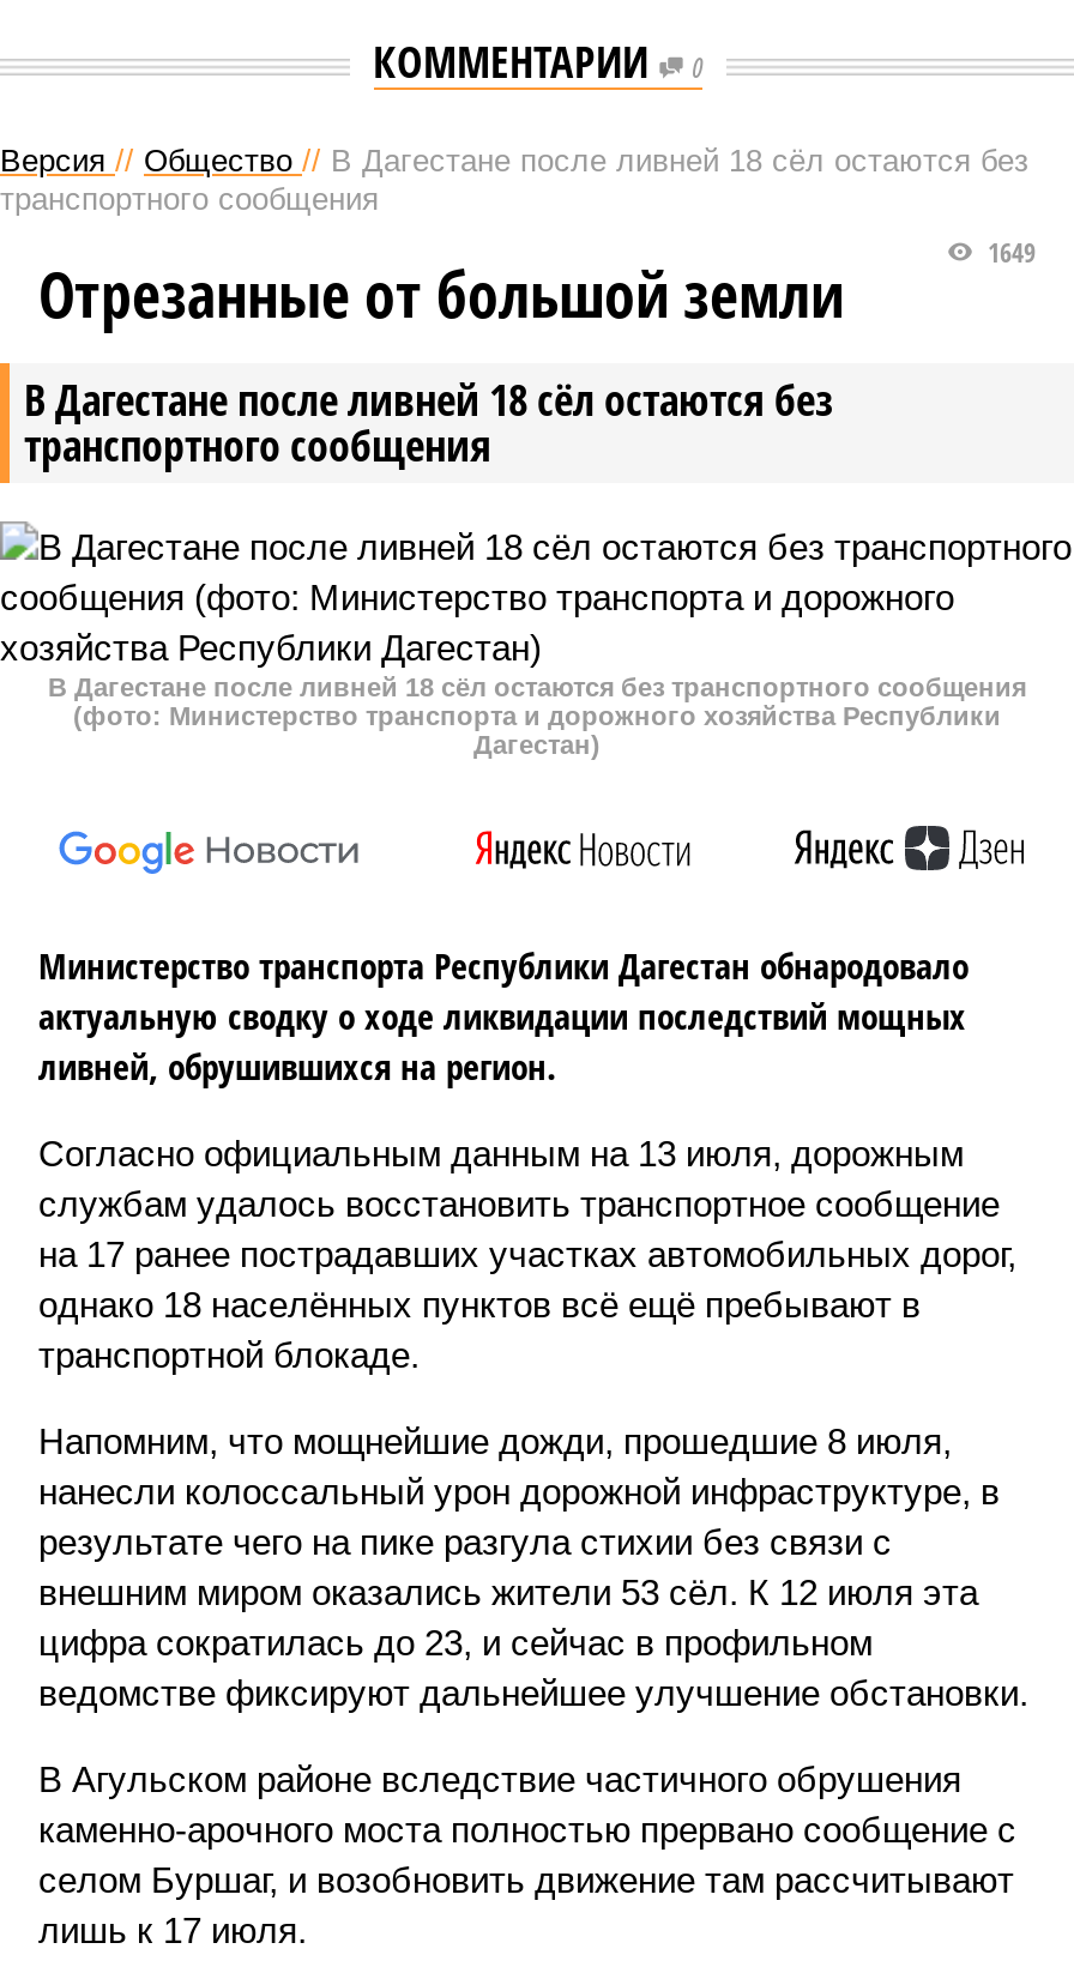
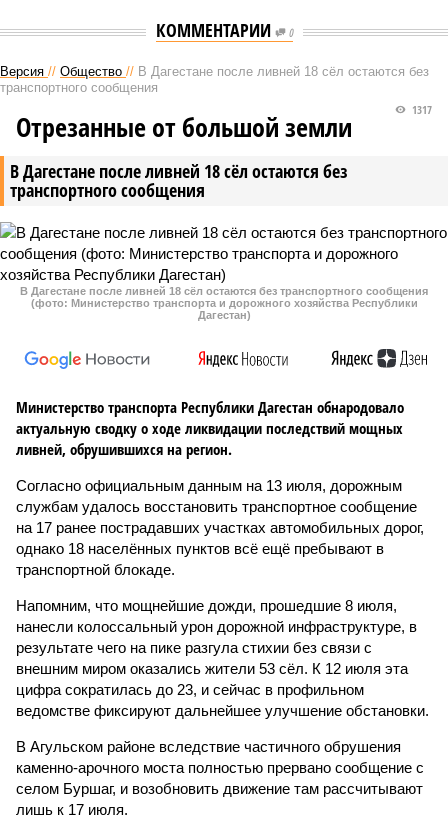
[981,234,1036,270] 1649 -> [409,102,432,117] 1317

